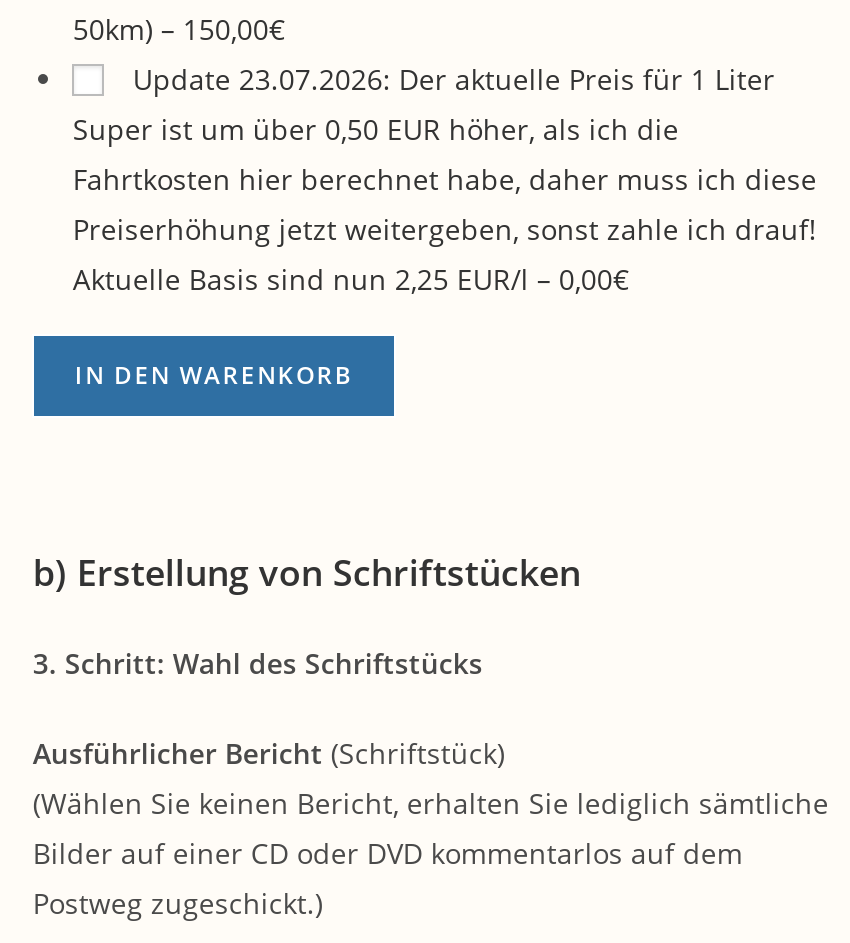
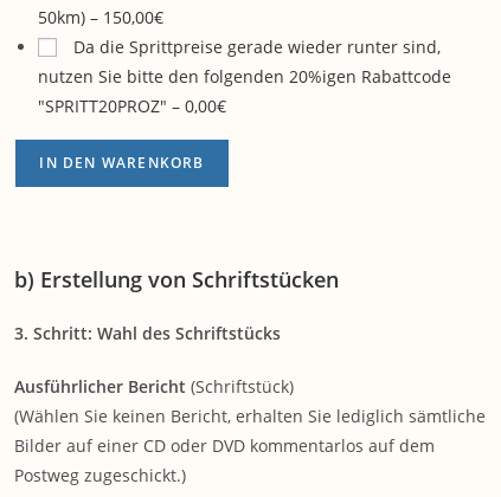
[73,60,817,298] Update 23.07.2026: Der aktuelle Preis für 1 Liter | Super ist um über 0,50 EUR höher, als ich die | Fahrtkosten hier berechnet habe, daher muss ich diese | Preiserhöhung jetzt weitergeben, sonst zahle ich drauf! | Aktuelle Basis sind nun 2,25 EUR/l – 0,00€ -> [38,35,452,117] Da die Sprittpreise gerade wieder runter sind, | nutzen Sie bitte den folgenden 20%igen Rabattcode | "SPRITT20PROZ" – 0,00€

